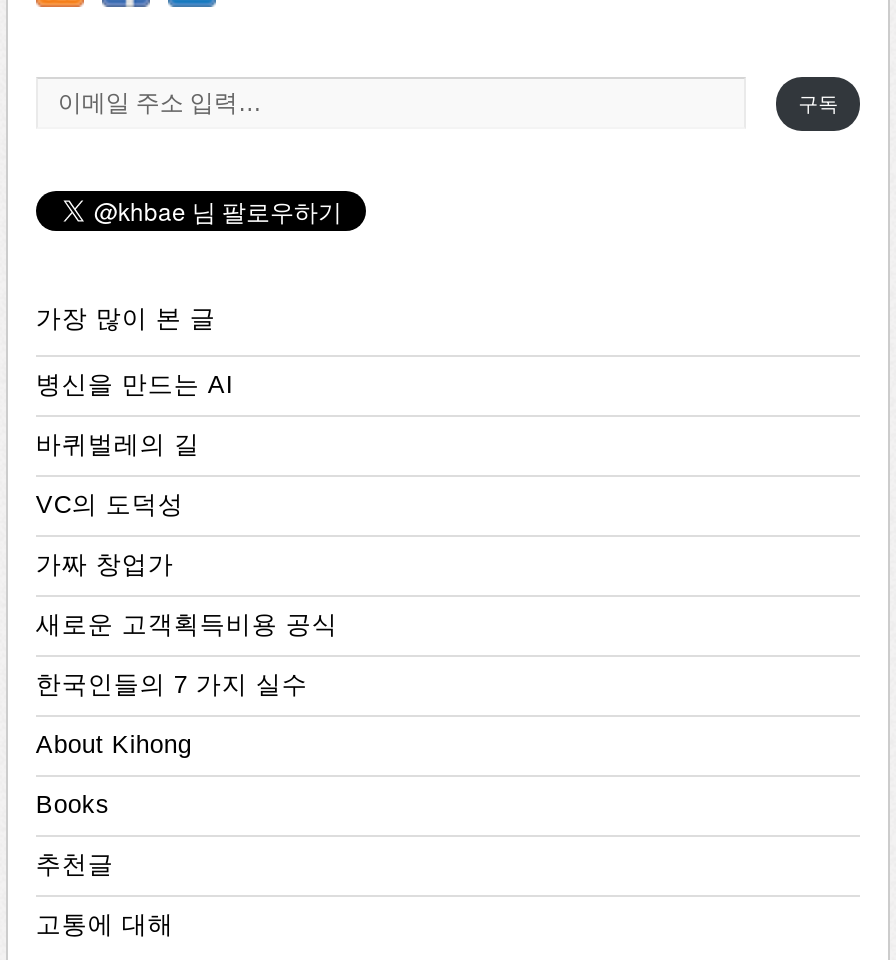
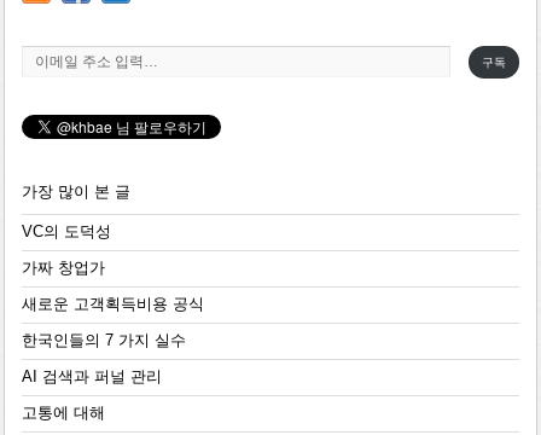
[36,371,234,459] 병신을 만드는 AI | 바퀴벌레의 길 -> none
[36,731,192,879] About Kihong | Books | 추천글 -> [22,369,162,386] AI 검색과 퍼널 관리

